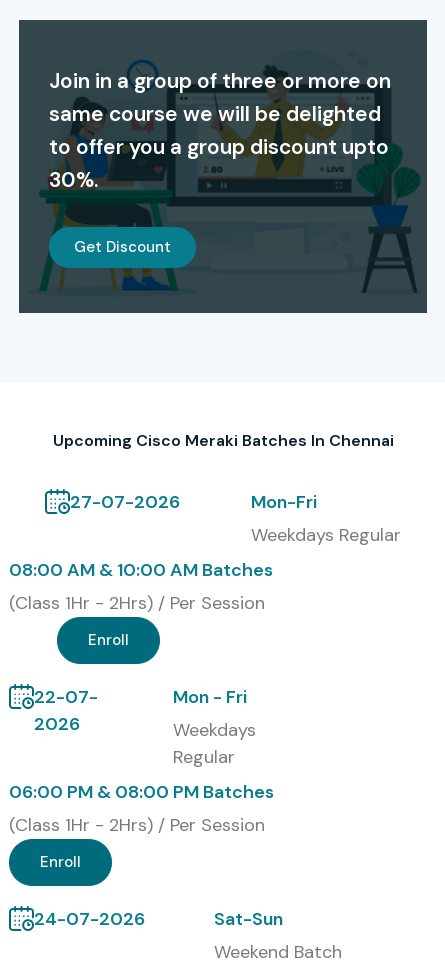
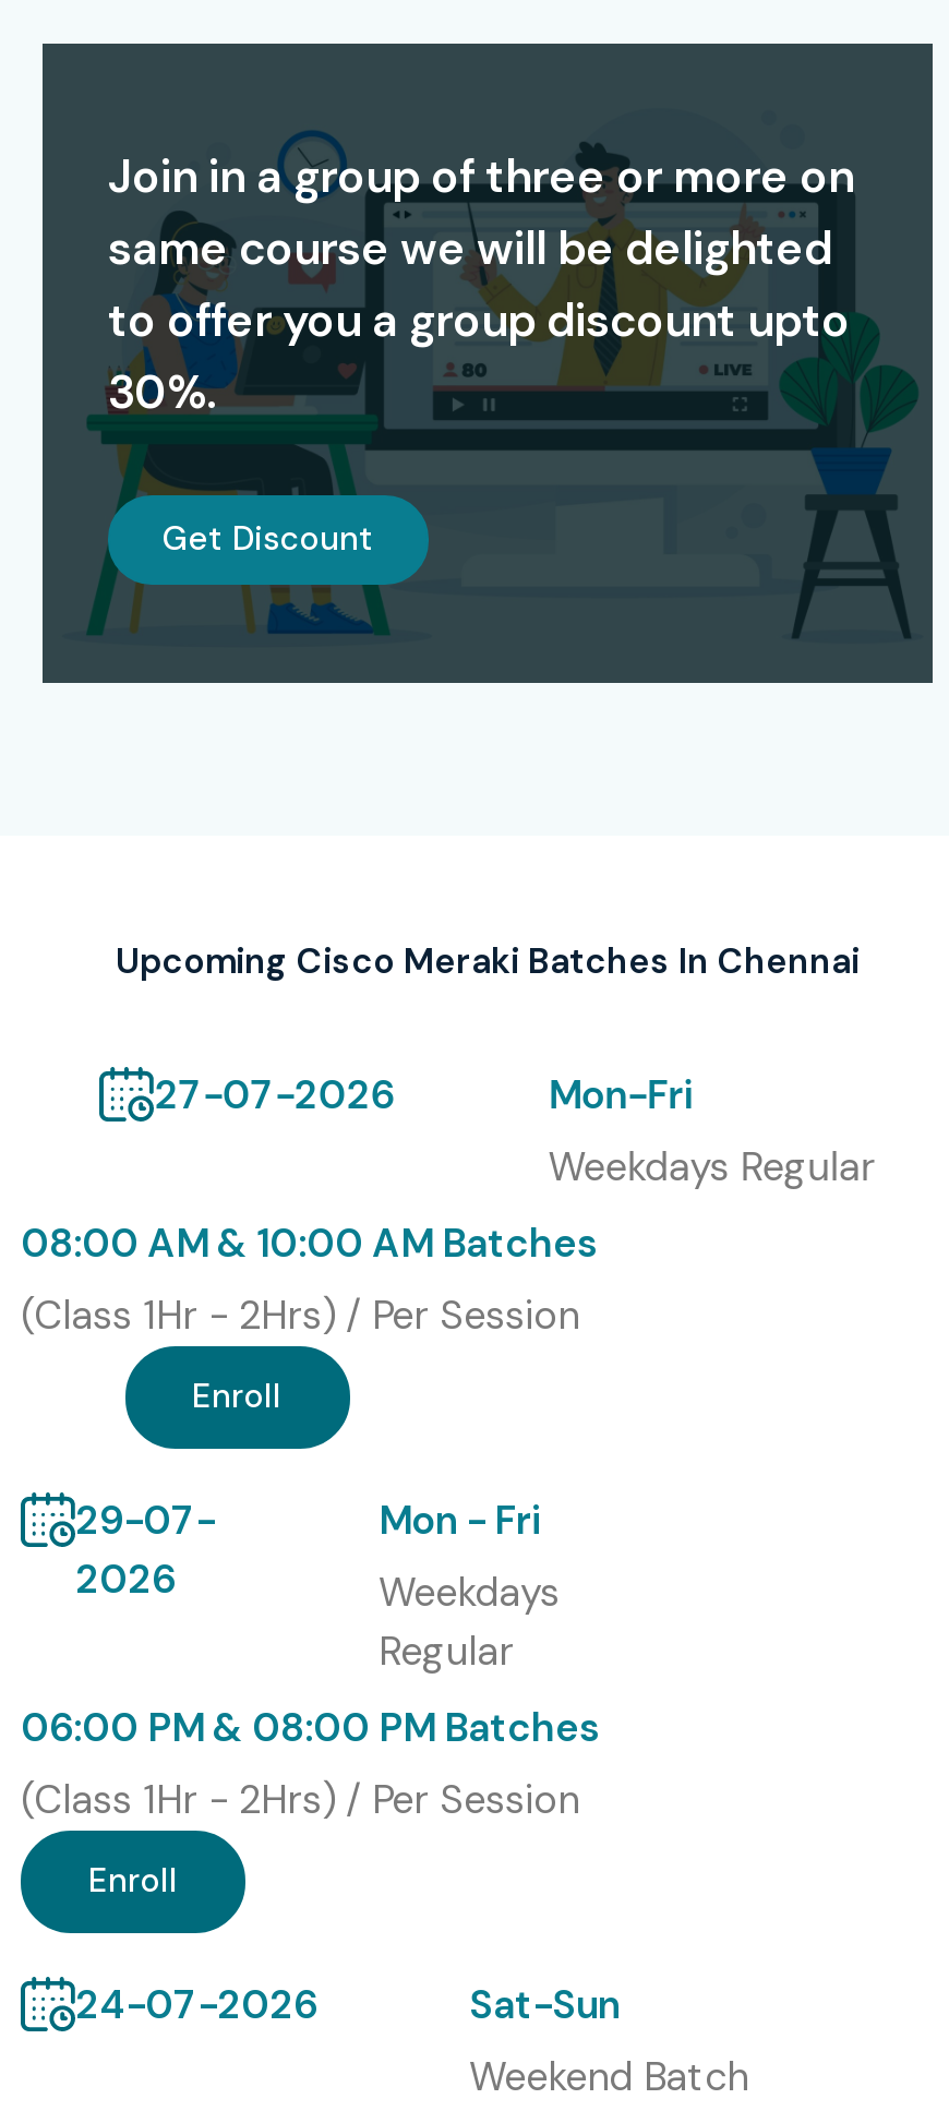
[34,685,98,709] 22-07- -> [75,1495,215,1547] 29-07-

